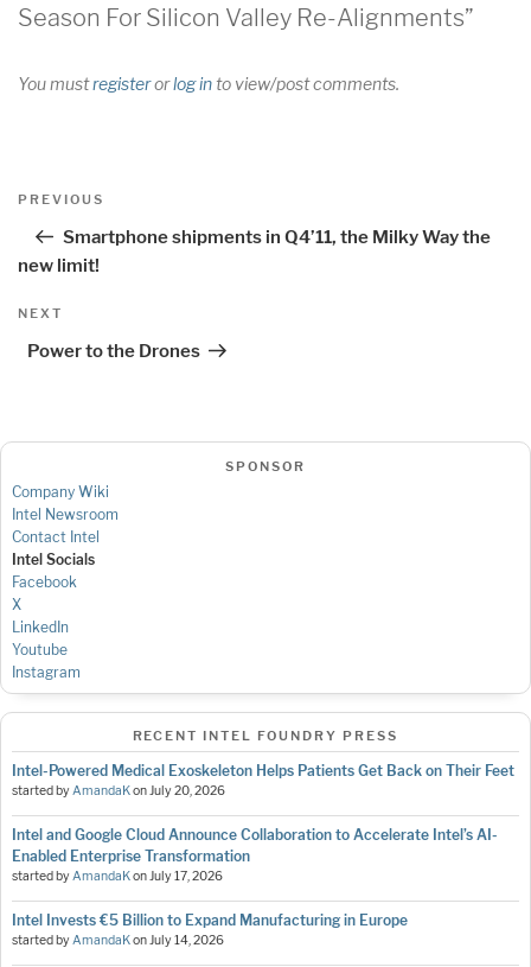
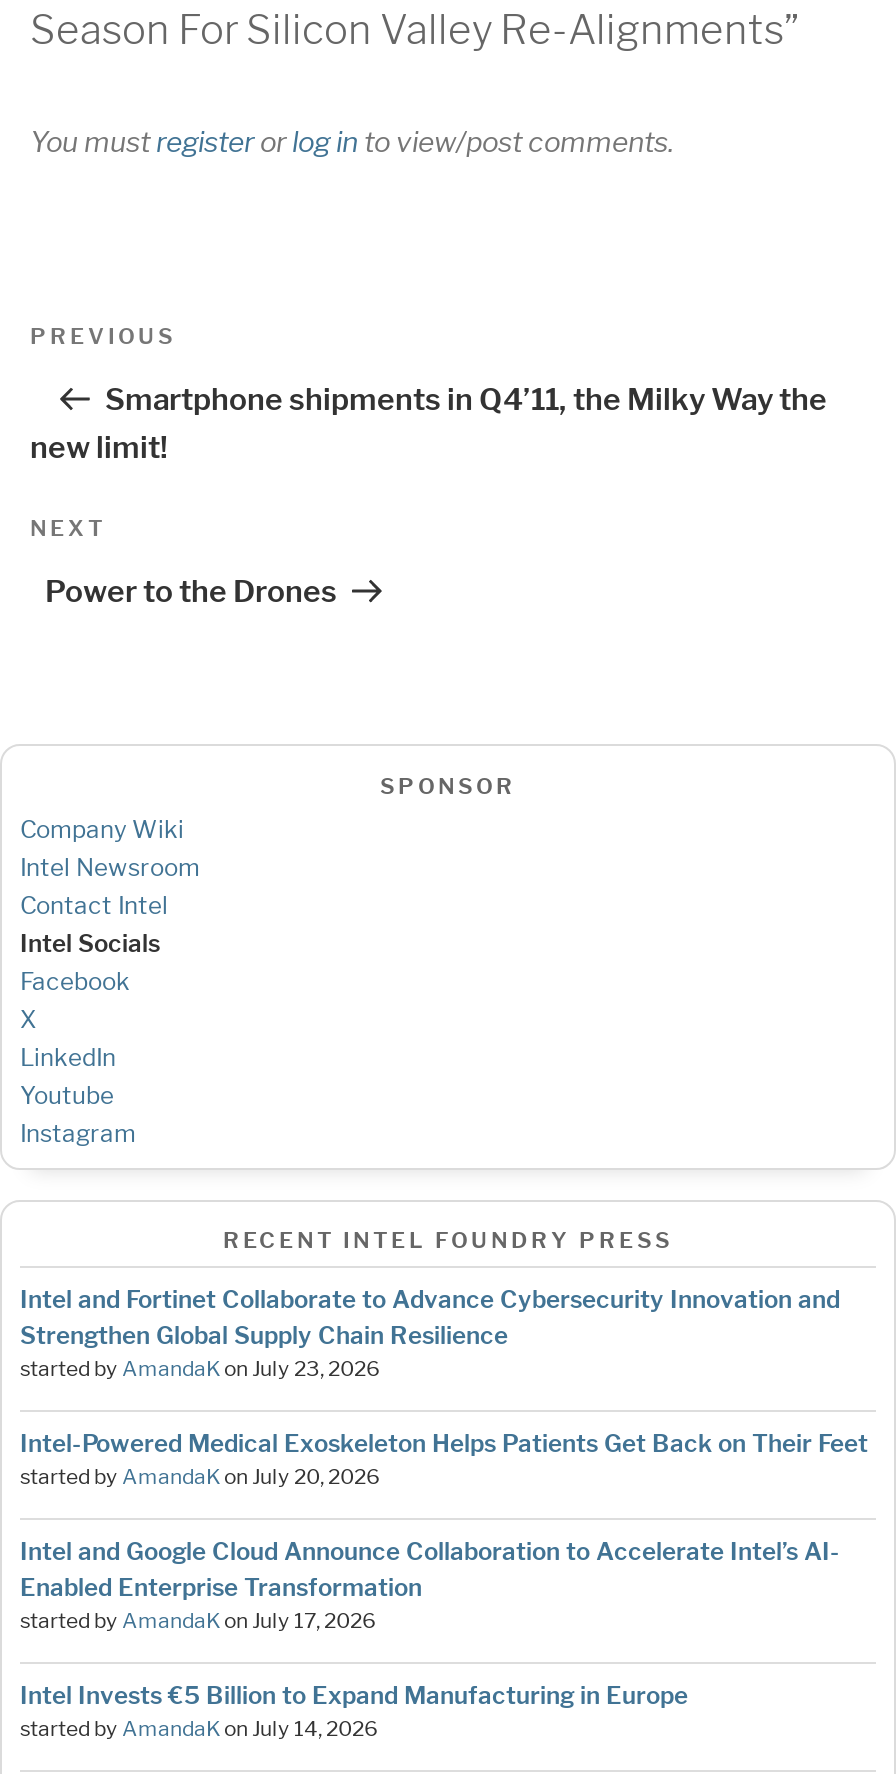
none -> [20,1285,840,1383] Intel and Fortinet Collaborate to Advance Cybersecurity Innovation and | Strengthen Global Supply Chain Resilience | started by AmandaK on July 23, 2026

